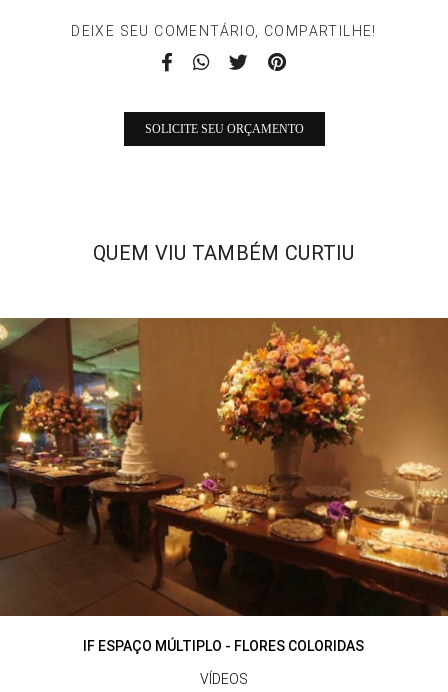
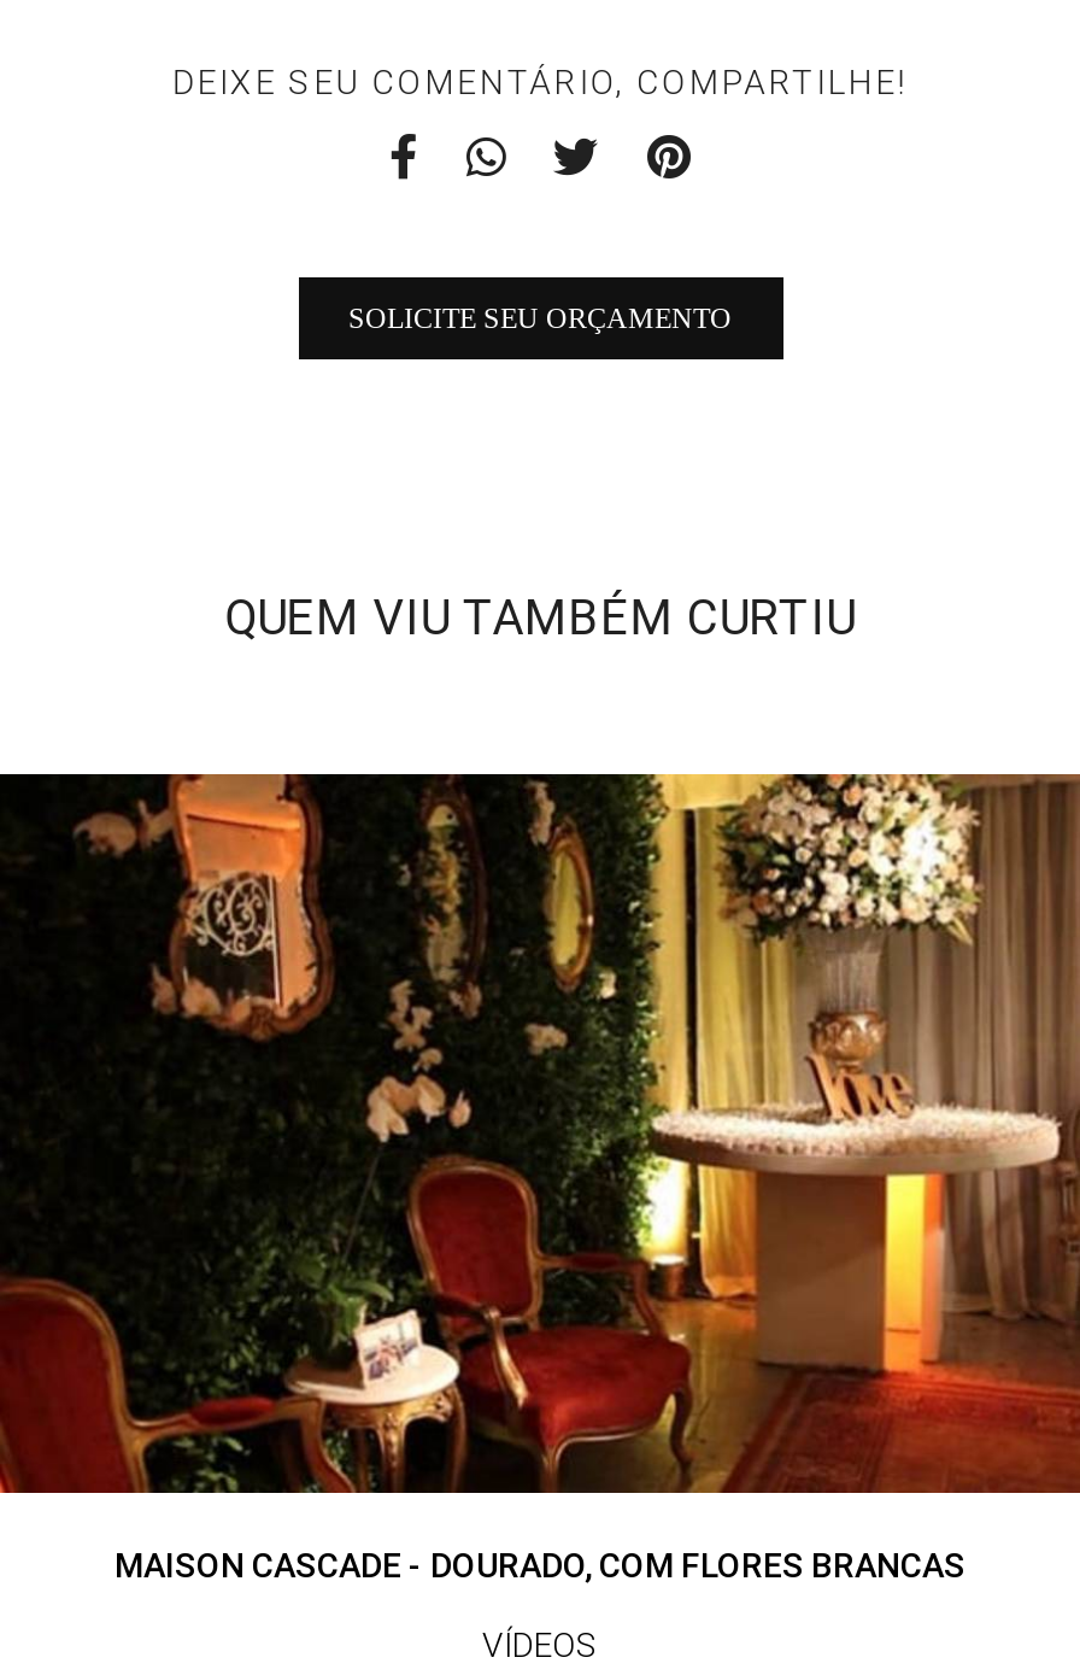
[3,317,445,654] [image] | IF ESPAÇO MÚLTIPLO - FLORES COLORIDAS -> [7,772,1073,1585] [image] | MAISON CASCADE - DOURADO, COM FLORES BRANCAS

